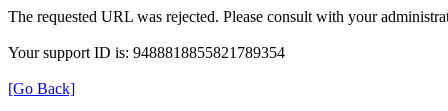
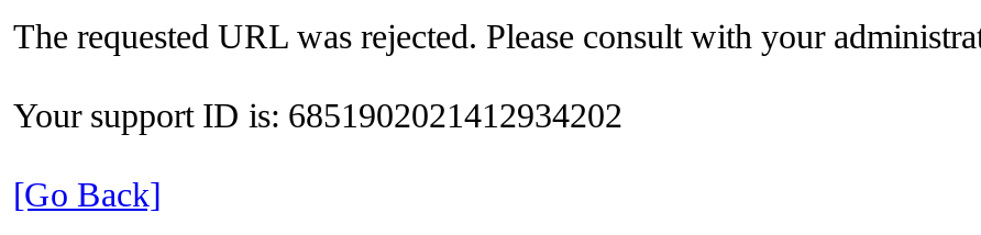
[8,44,285,61] Your support ID is: 9488818855821789354 -> [13,97,622,134] Your support ID is: 6851902021412934202

